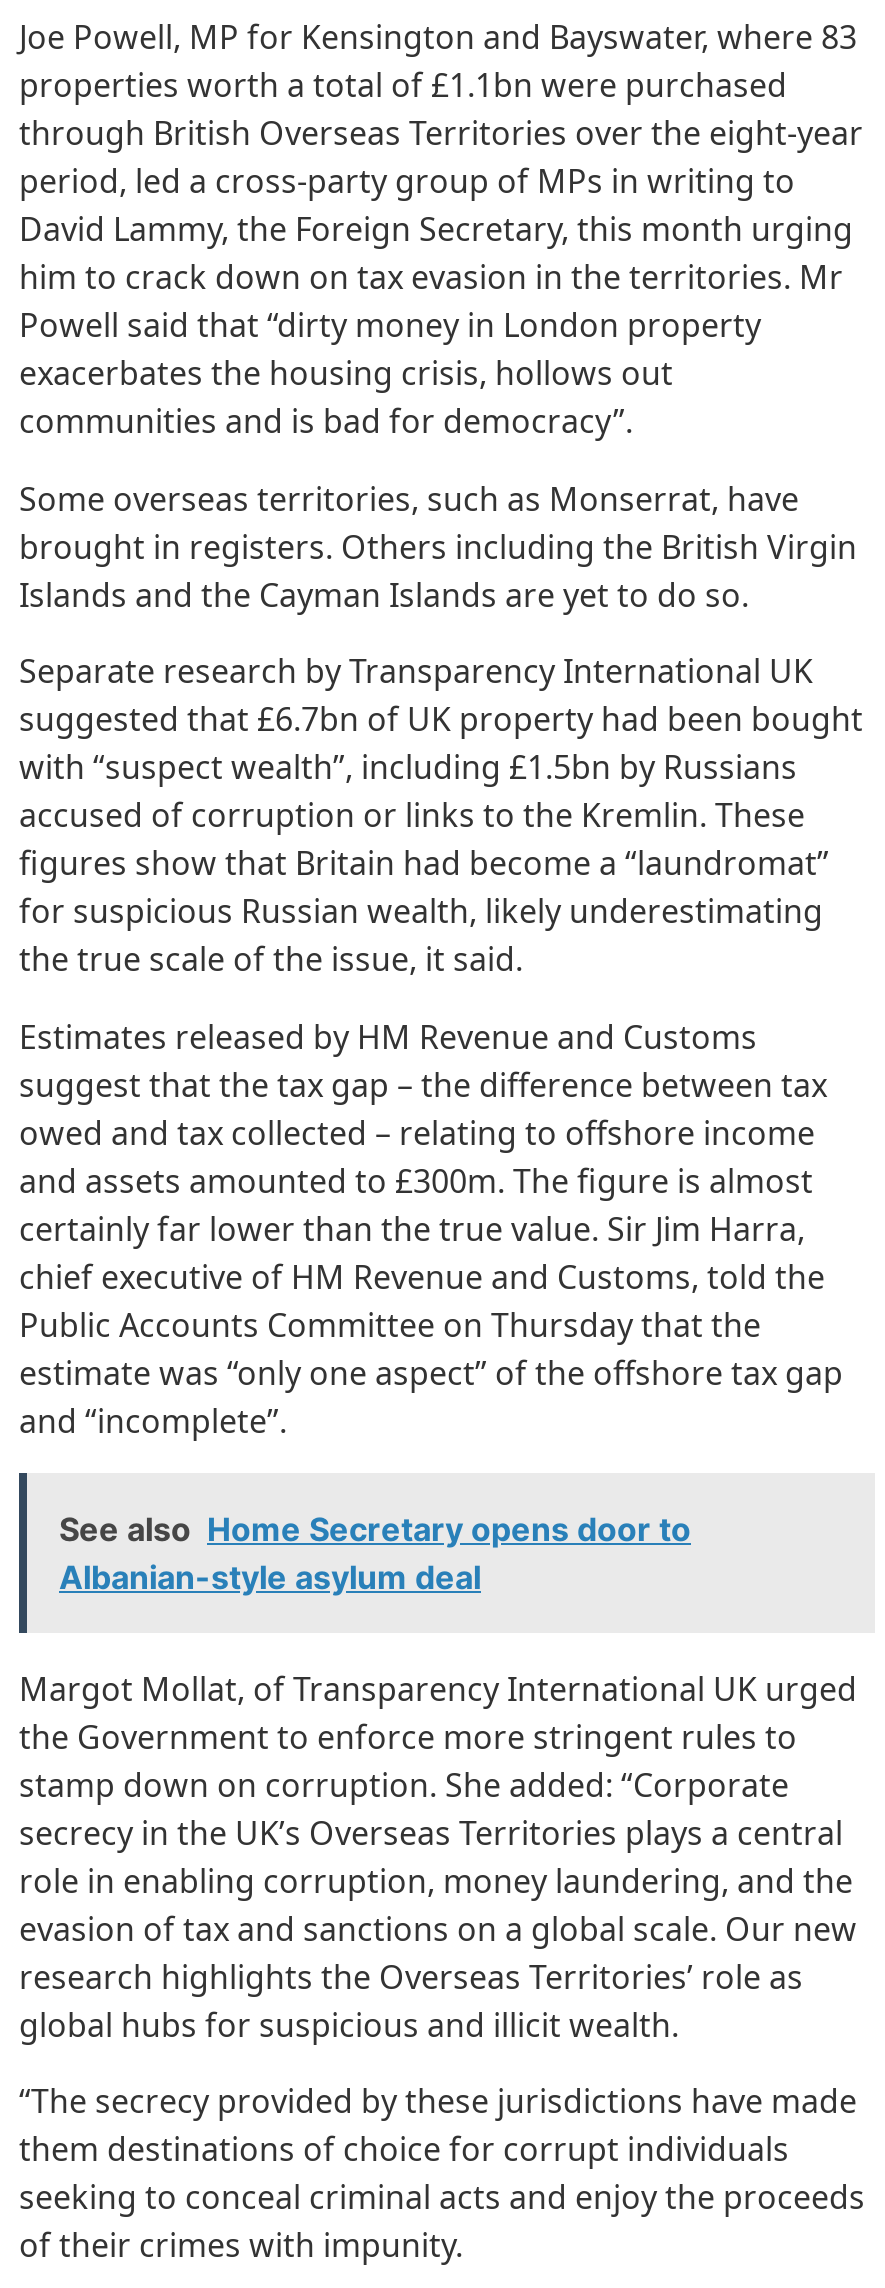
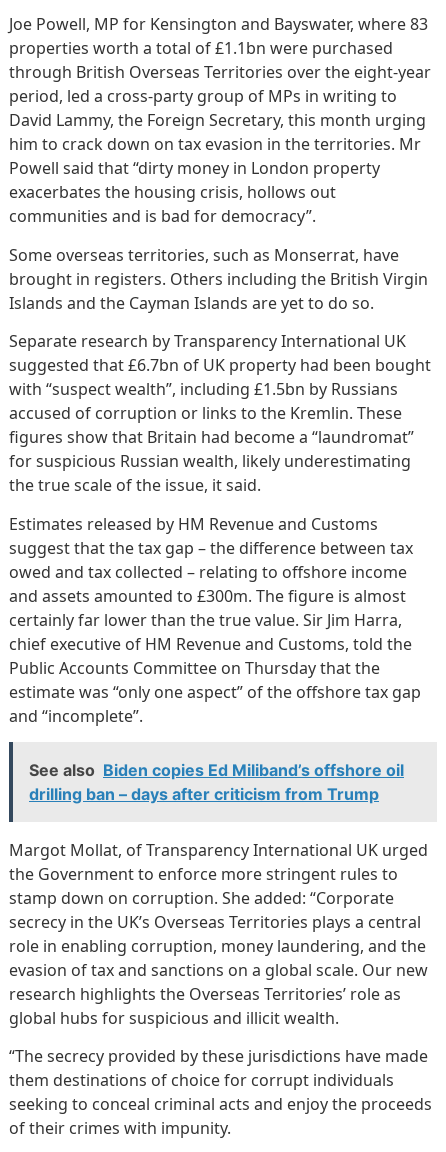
[59,1509,691,1597] See also Home Secretary opens door to | Albanian-style asylum deal -> [29,760,404,804] See also Biden copies Ed Miliband’s offshore oil | drilling ban – days after criticism from Trump

